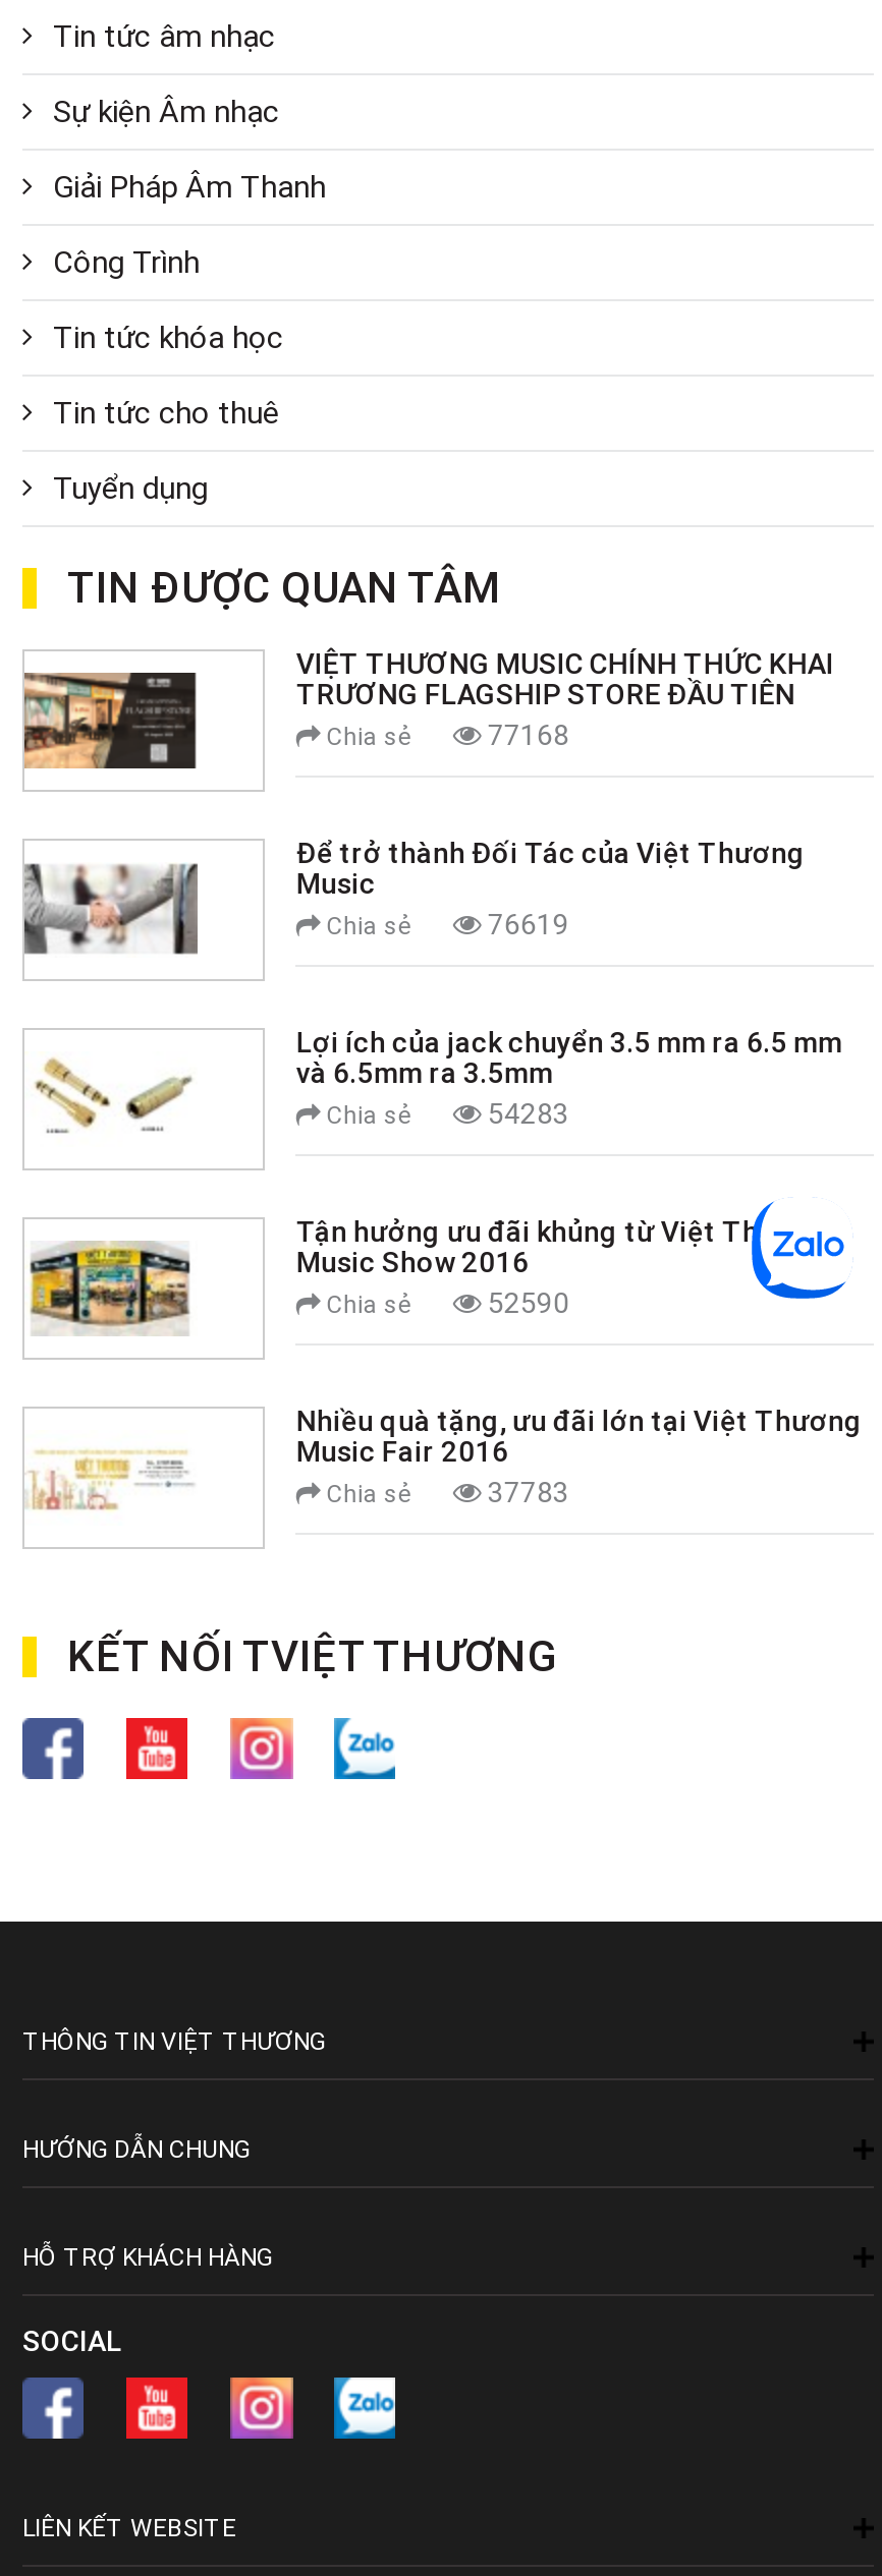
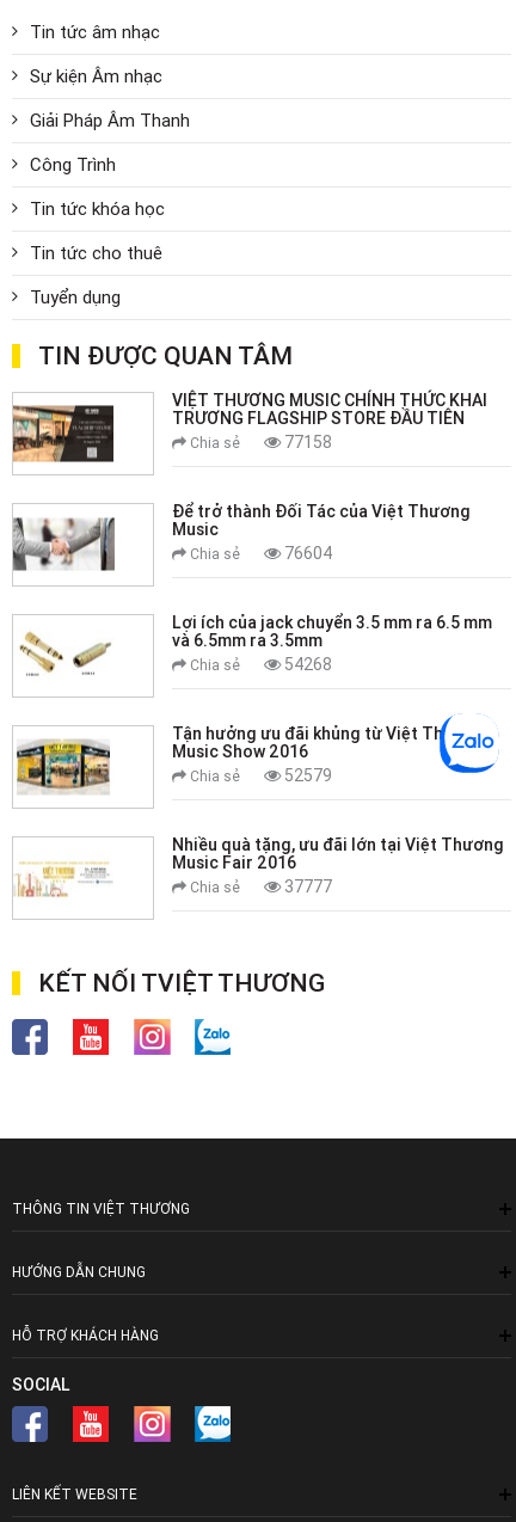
[482,718,569,754] 77168 -> [281,432,333,453] 77158
[482,907,569,943] 76619 -> [281,543,333,564] 76604
[482,1096,569,1133] 54283 -> [281,654,333,676] 54268
[482,1285,569,1322] 52590 -> [281,765,333,787] 52579
[482,1475,569,1511] 37783 -> [281,876,333,898] 37777

